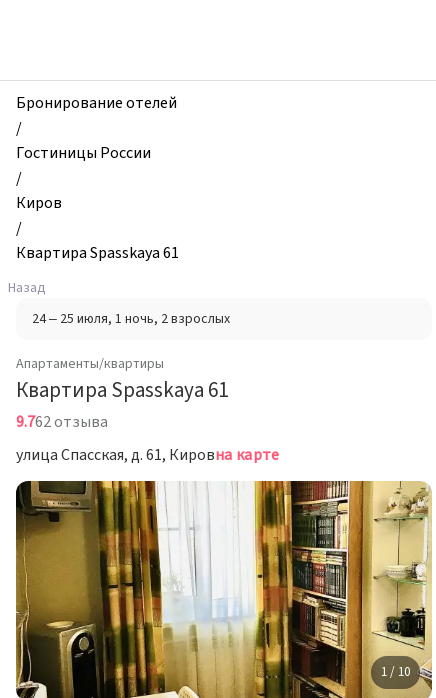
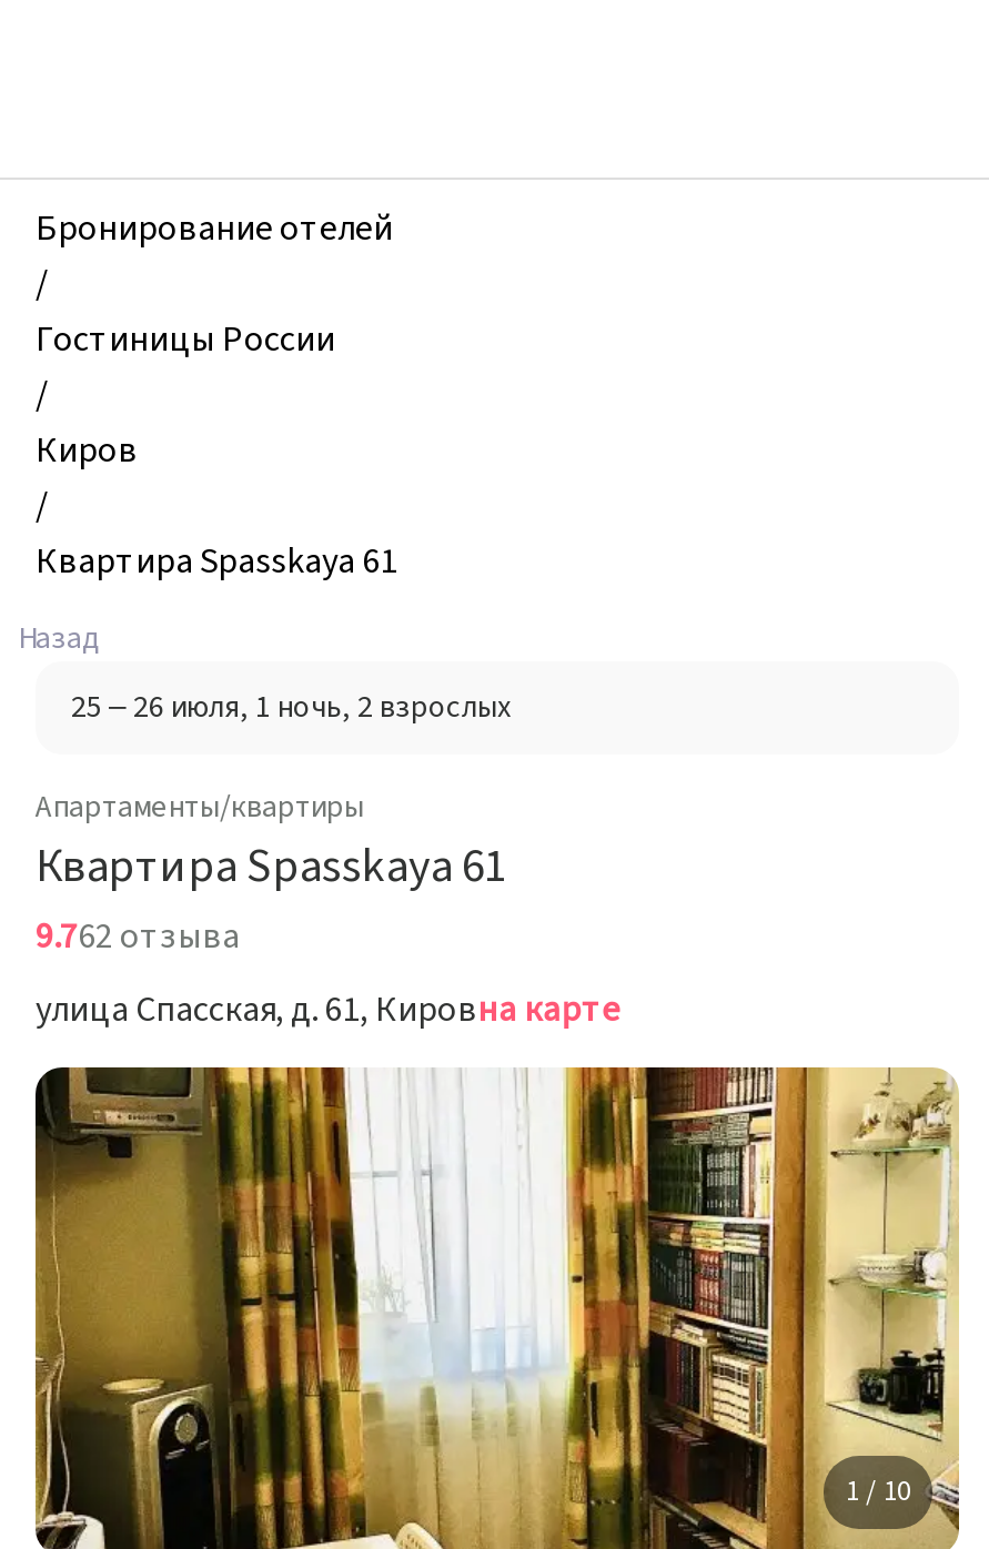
[32,309,230,329] 24 – 25 июля, 1 ночь, 2 взрослых -> [71,686,511,730] 25 – 26 июля, 1 ночь, 2 взрослых

